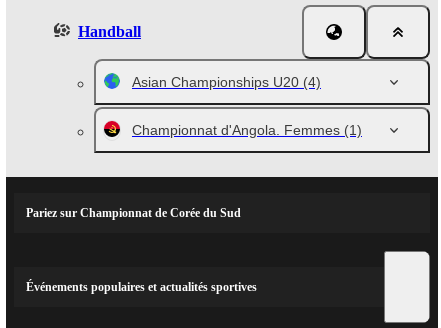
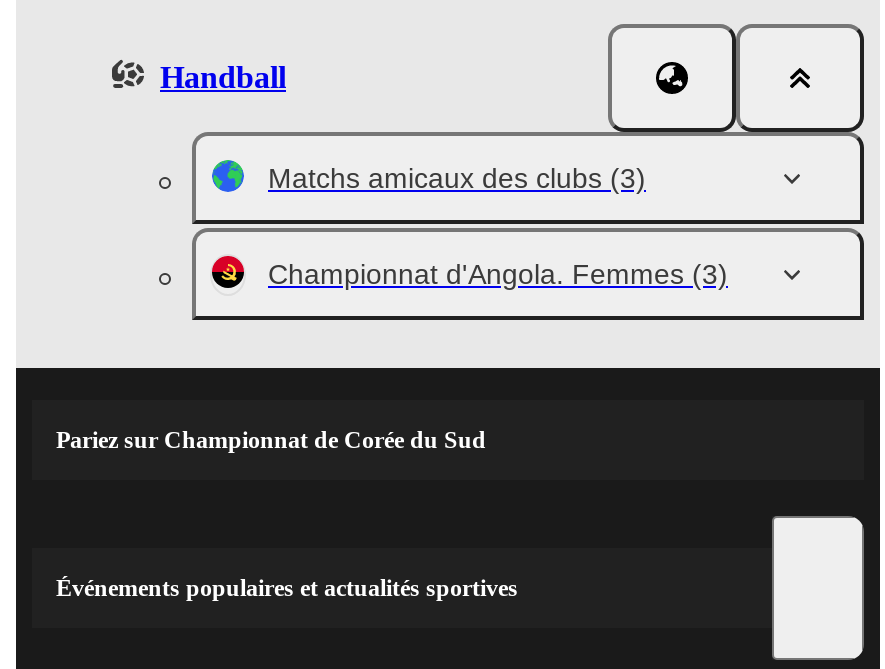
[132,74,321,90] Asian Championships U20 (4) -> [268,162,646,194] Matchs amicaux des clubs (3)
[132,122,362,138] Championnat d'Angola. Femmes (1) -> [268,258,728,290] Championnat d'Angola. Femmes (3)

